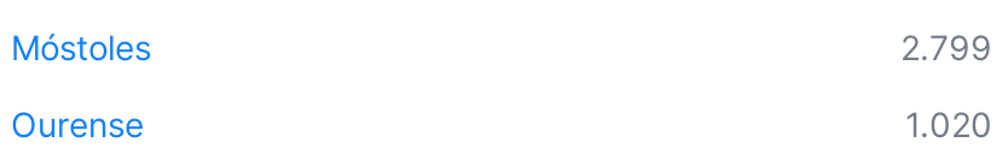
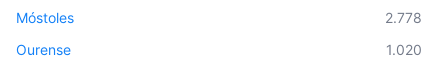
[900,26,992,66] 2.799 -> [385,9,422,26] 2.778

